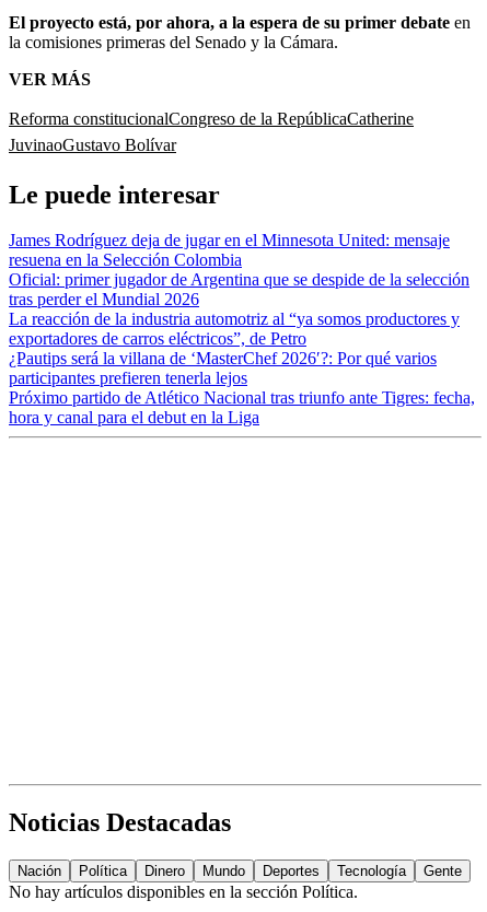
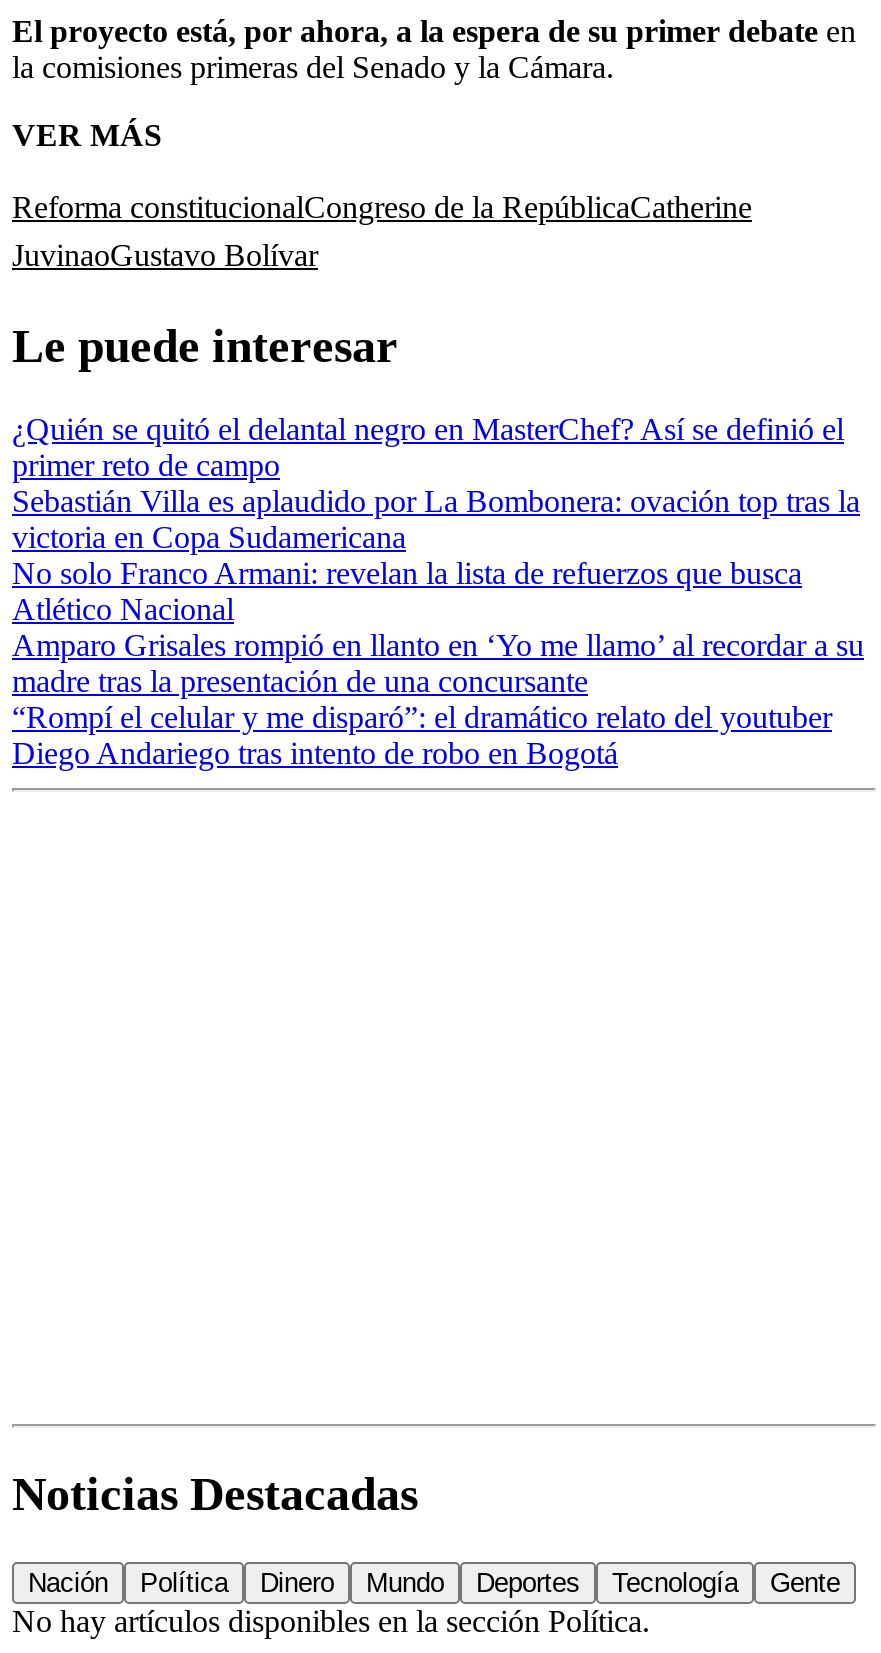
[9,231,475,427] James Rodríguez deja de jugar en el Minnesota United: mensaje | resuena en la Selección Colombia | Oficial: primer jugador de Argentina que se despide de la selección | tras perder el Mundial 2026 | La reacción de la industria automotriz al “ya somos productores y | exportadores de carros eléctricos”, de Petro | ¿Pautips será la villana de ‘MasterChef 2026′?: Por qué varios | participantes prefieren tenerla lejos | Próximo partido de Atlético Nacional tras triunfo ante Tigres: fecha, | hora y canal para el debut en la Liga -> [12,413,864,771] ¿Quién se quitó el delantal negro en MasterChef? Así se definió el | primer reto de campo | Sebastián Villa es aplaudido por La Bombonera: ovación top tras la | victoria en Copa Sudamericana | No solo Franco Armani: revelan la lista de refuerzos que busca | Atlético Nacional | Amparo Grisales rompió en llanto en ‘Yo me llamo’ al recordar a su | madre tras la presentación de una concursante | “Rompí el celular y me disparó”: el dramático relato del youtuber | Diego Andariego tras intento de robo en Bogotá

